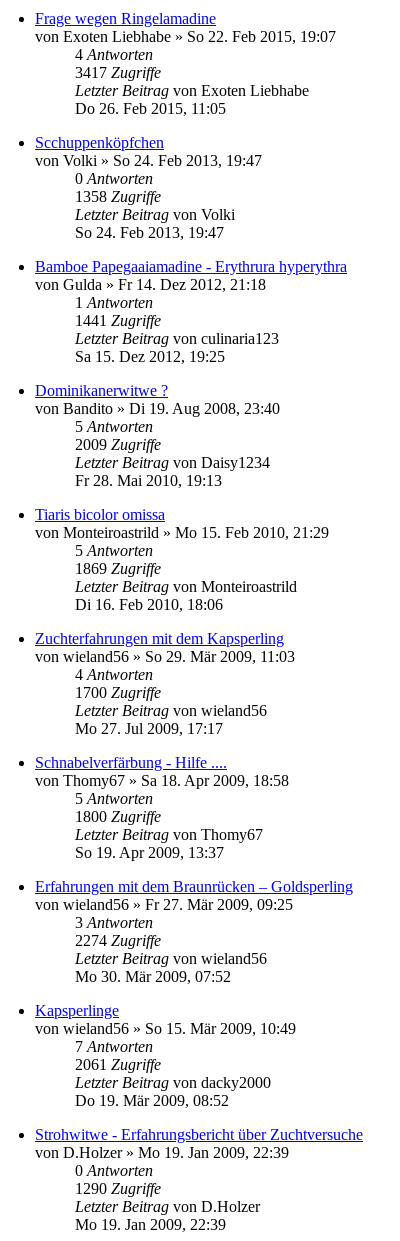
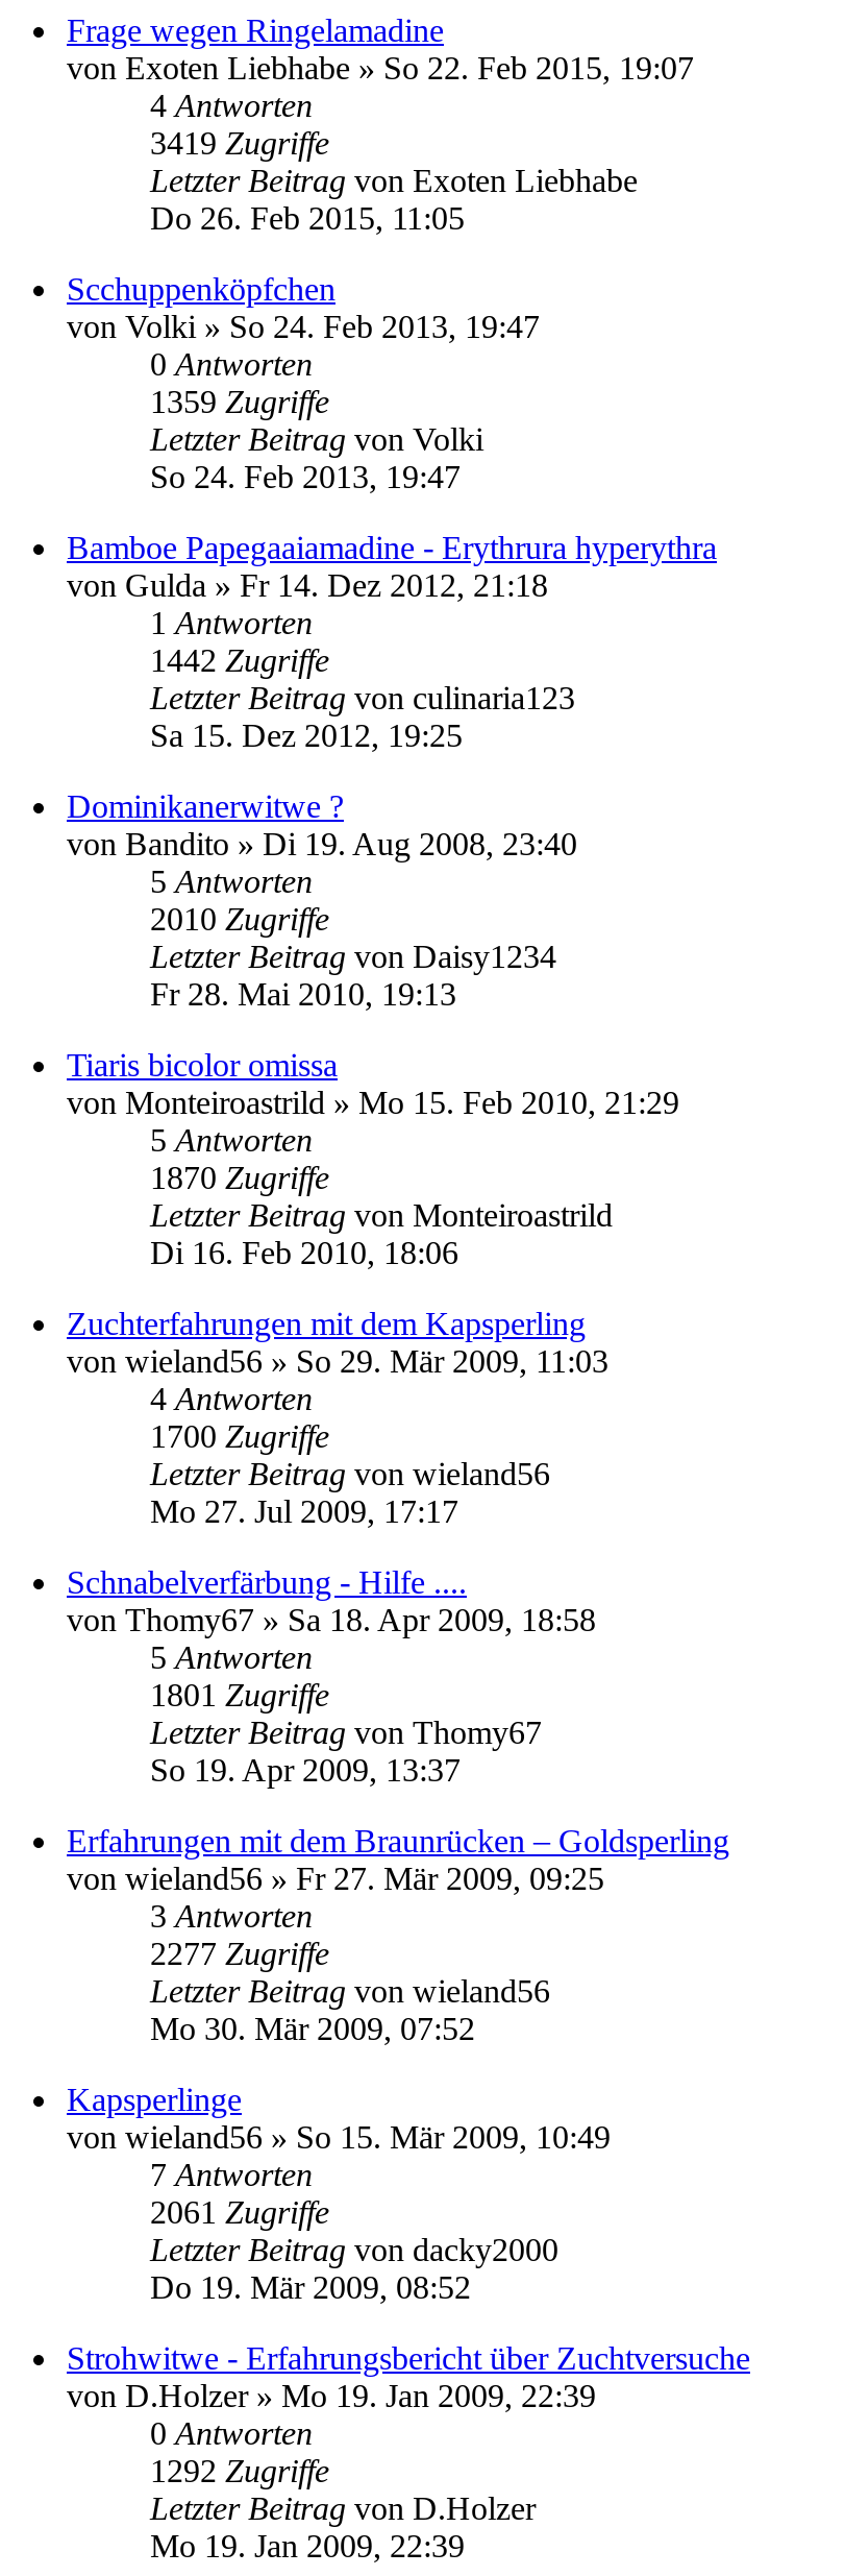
[75,64,161,81] 3417 Zugriffe -> [150,125,329,160] 3419 Zugriffe
[75,188,161,205] 1358 Zugriffe -> [150,383,329,419] 1359 Zugriffe
[75,312,161,329] 1441 Zugriffe -> [150,642,329,677] 1442 Zugriffe
[75,436,161,453] 2009 Zugriffe -> [150,900,329,936] 2010 Zugriffe
[75,560,161,577] 1869 Zugriffe -> [150,1159,329,1195] 1870 Zugriffe
[75,808,161,825] 1800 Zugriffe -> [150,1676,329,1712] 1801 Zugriffe
[75,932,161,949] 2274 Zugriffe -> [150,1935,329,1970] 2277 Zugriffe
[75,1180,161,1197] 1290 Zugriffe -> [150,2452,329,2488] 1292 Zugriffe

